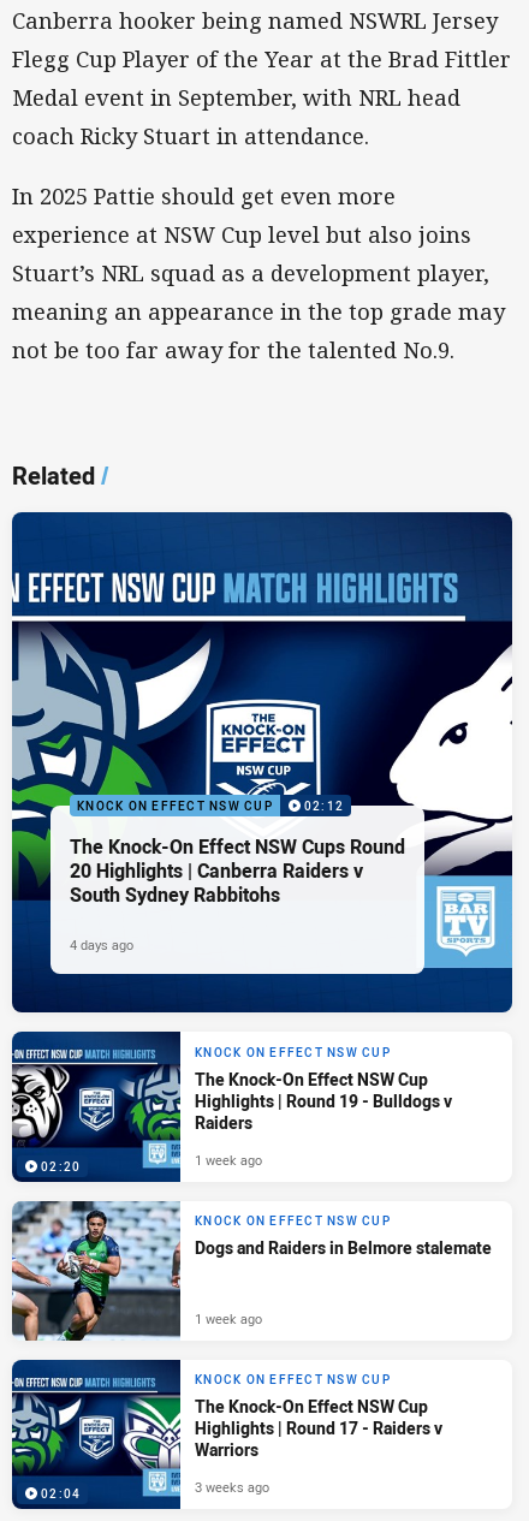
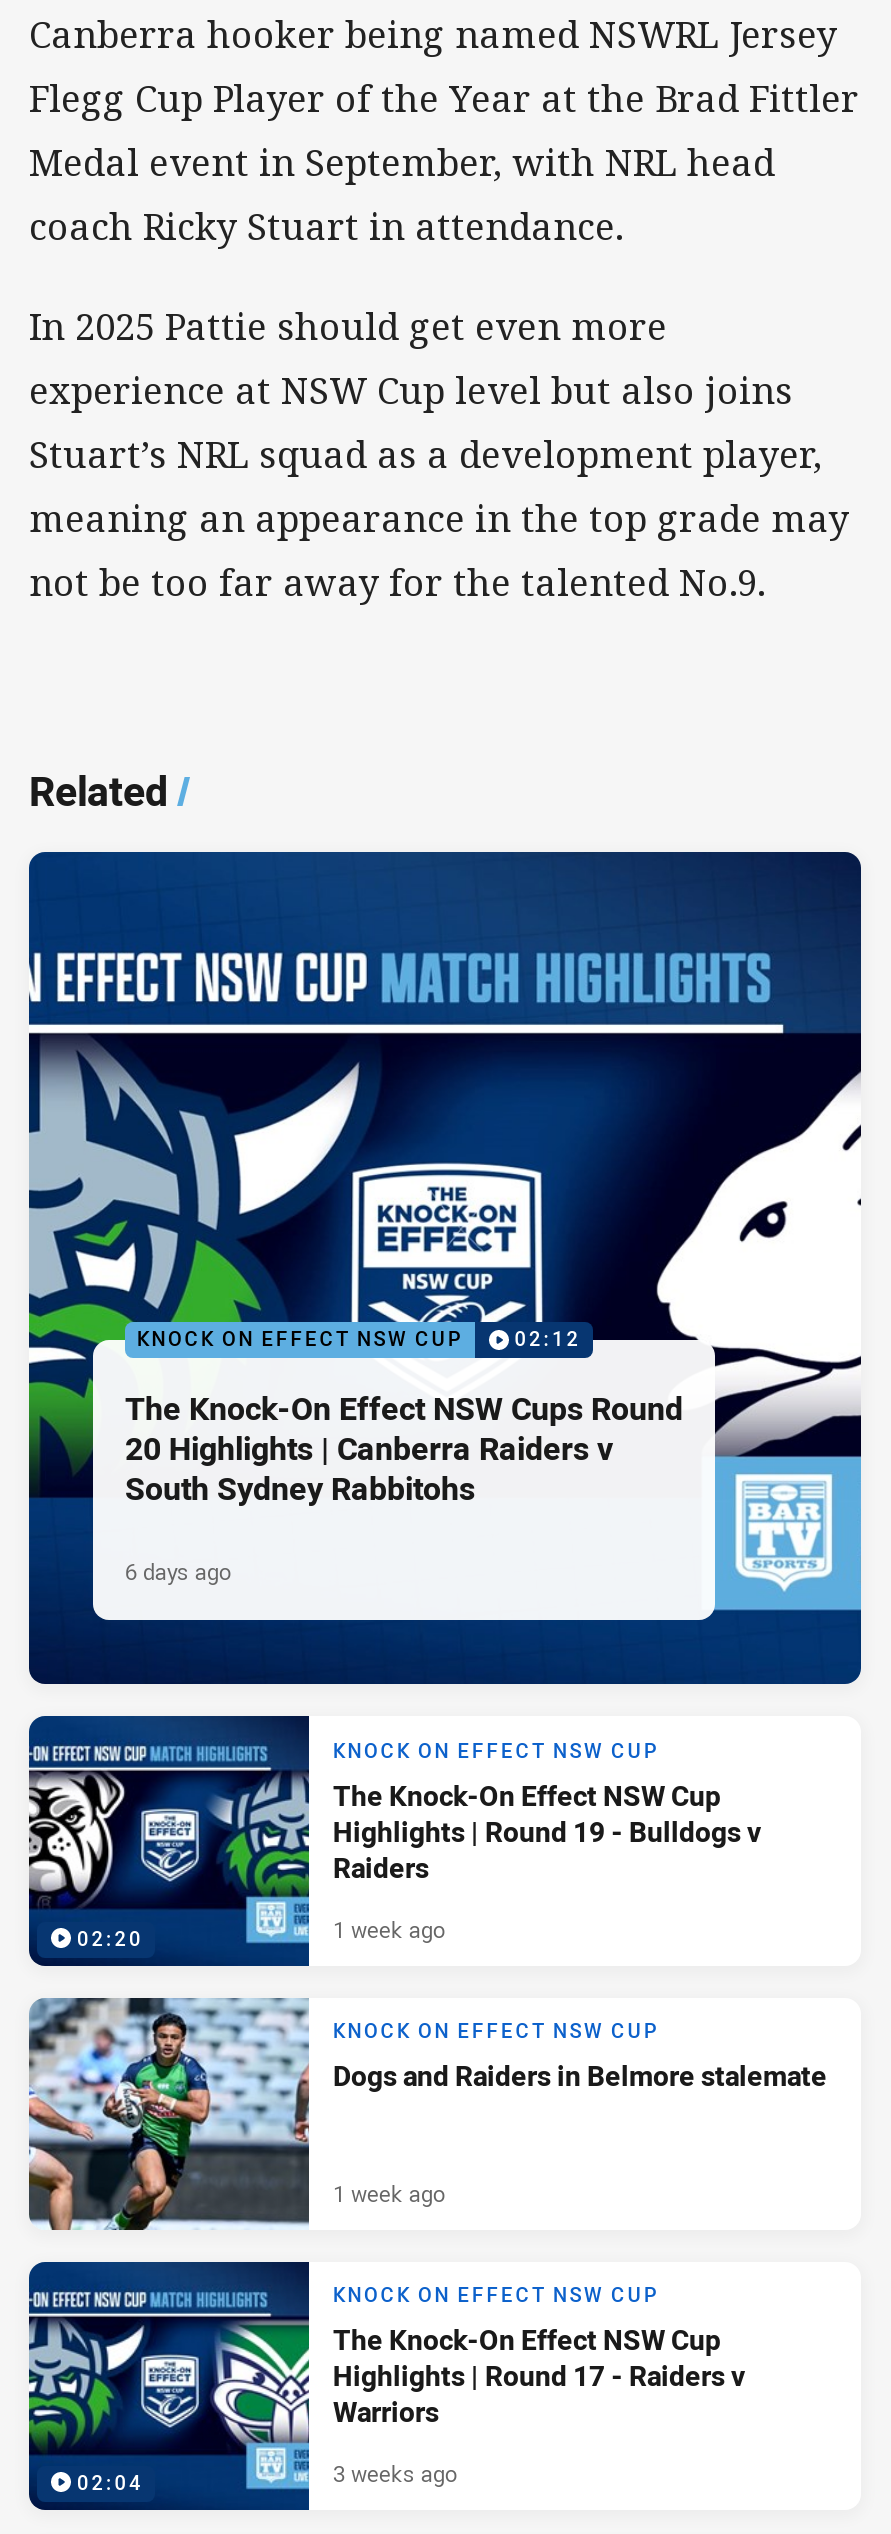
[70,936,133,954] 4 days ago -> [125,1556,231,1586] 6 days ago

